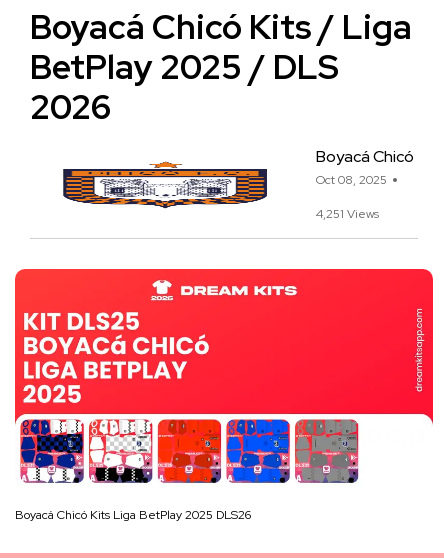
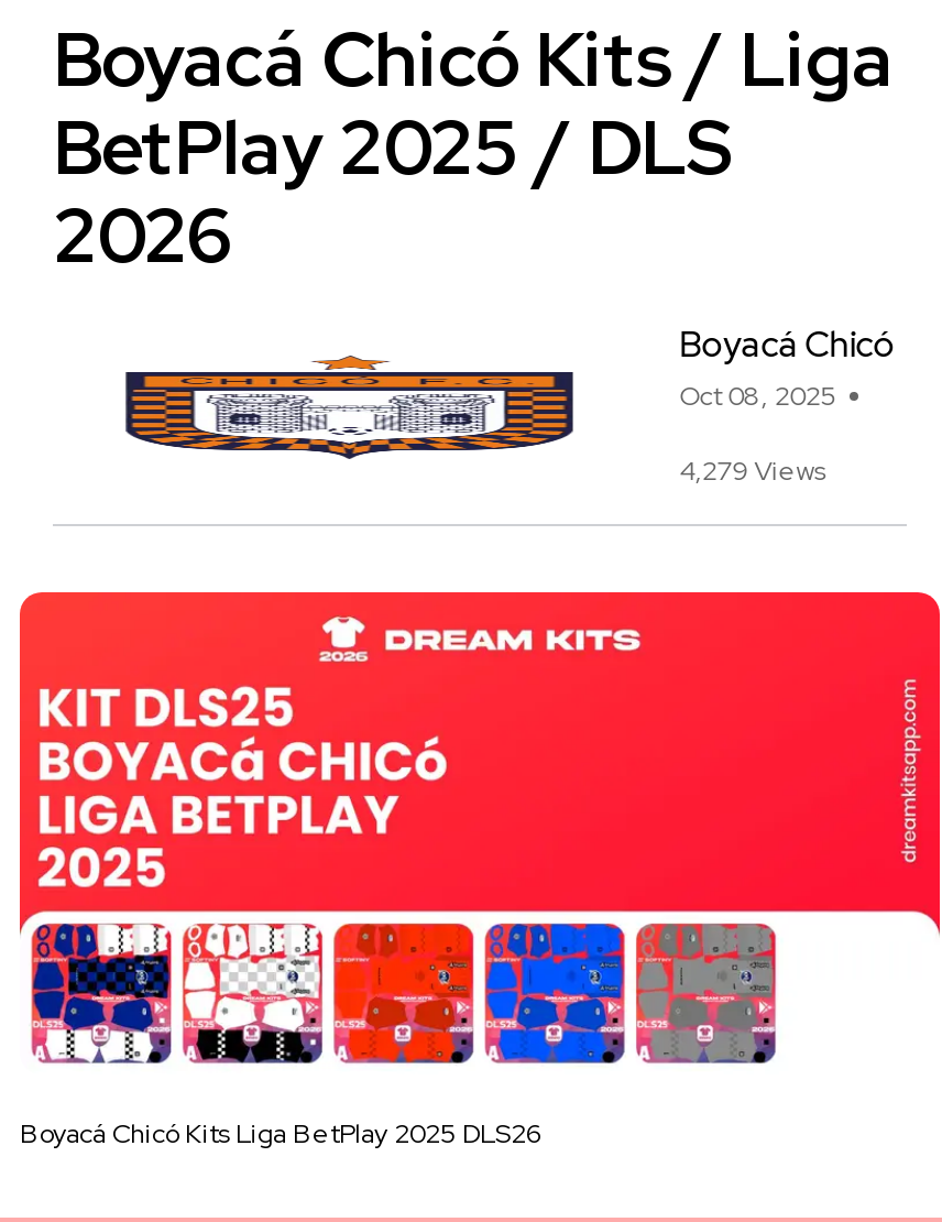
[316,206,379,222] 4,251 Views -> [680,454,825,489] 4,279 Views

